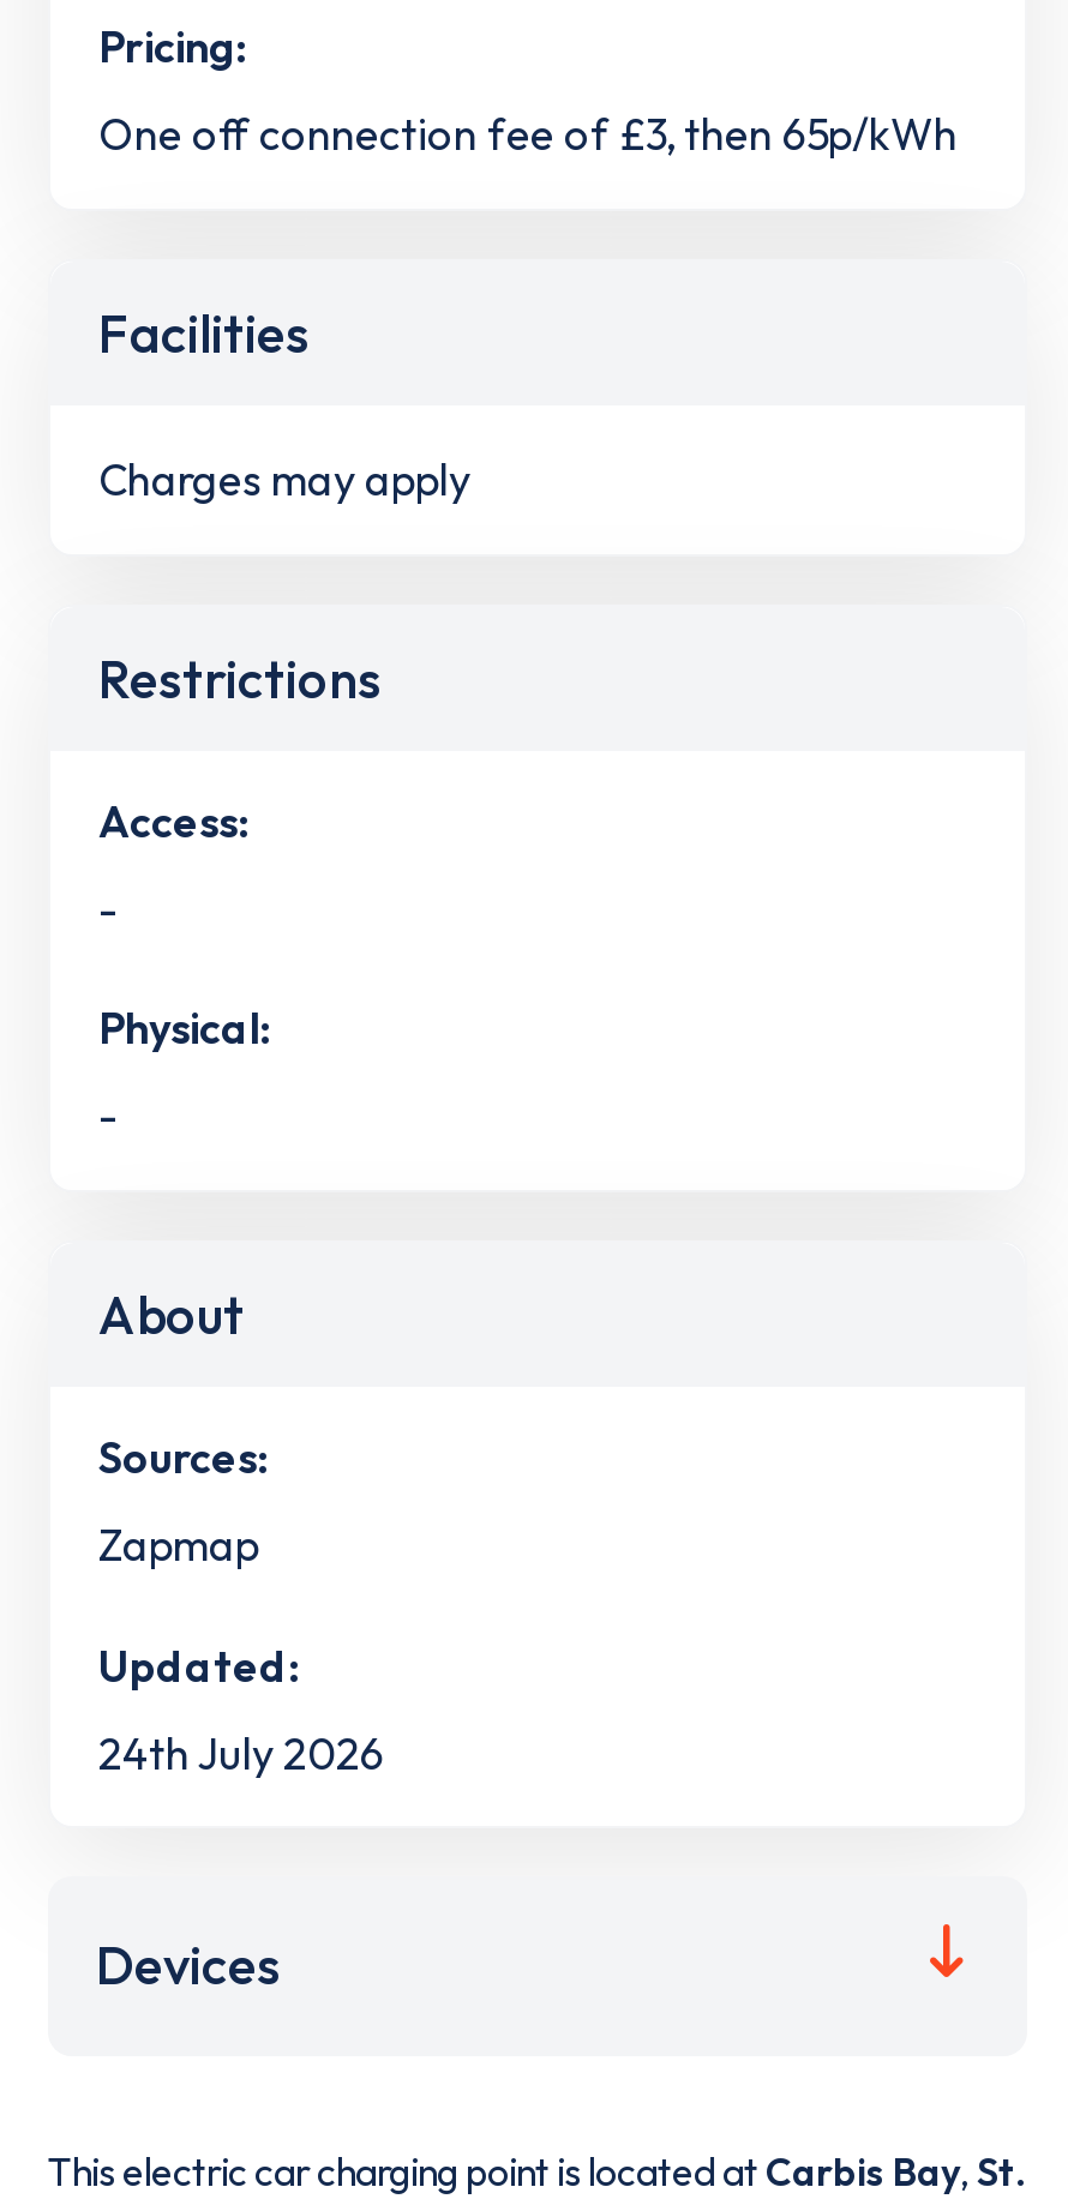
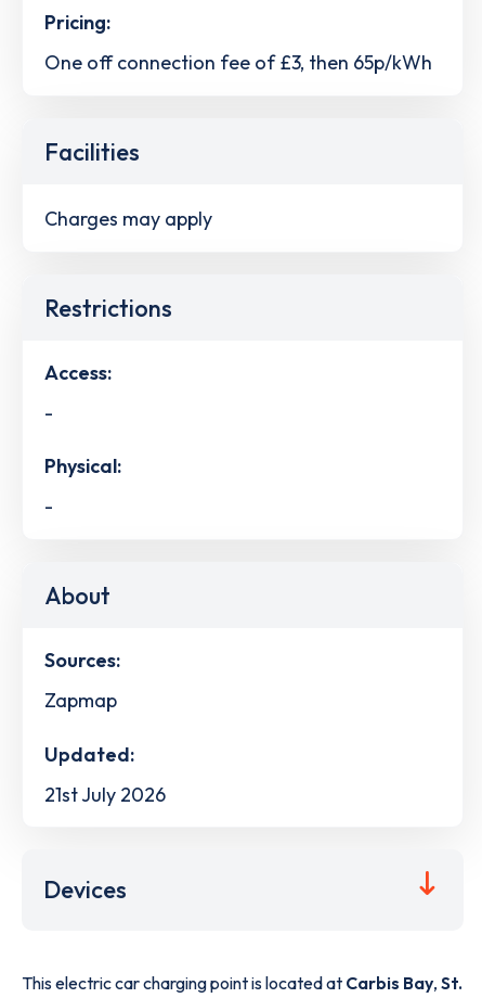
[98,1726,384,1782] 24th July 2026 -> [44,782,166,807] 21st July 2026

